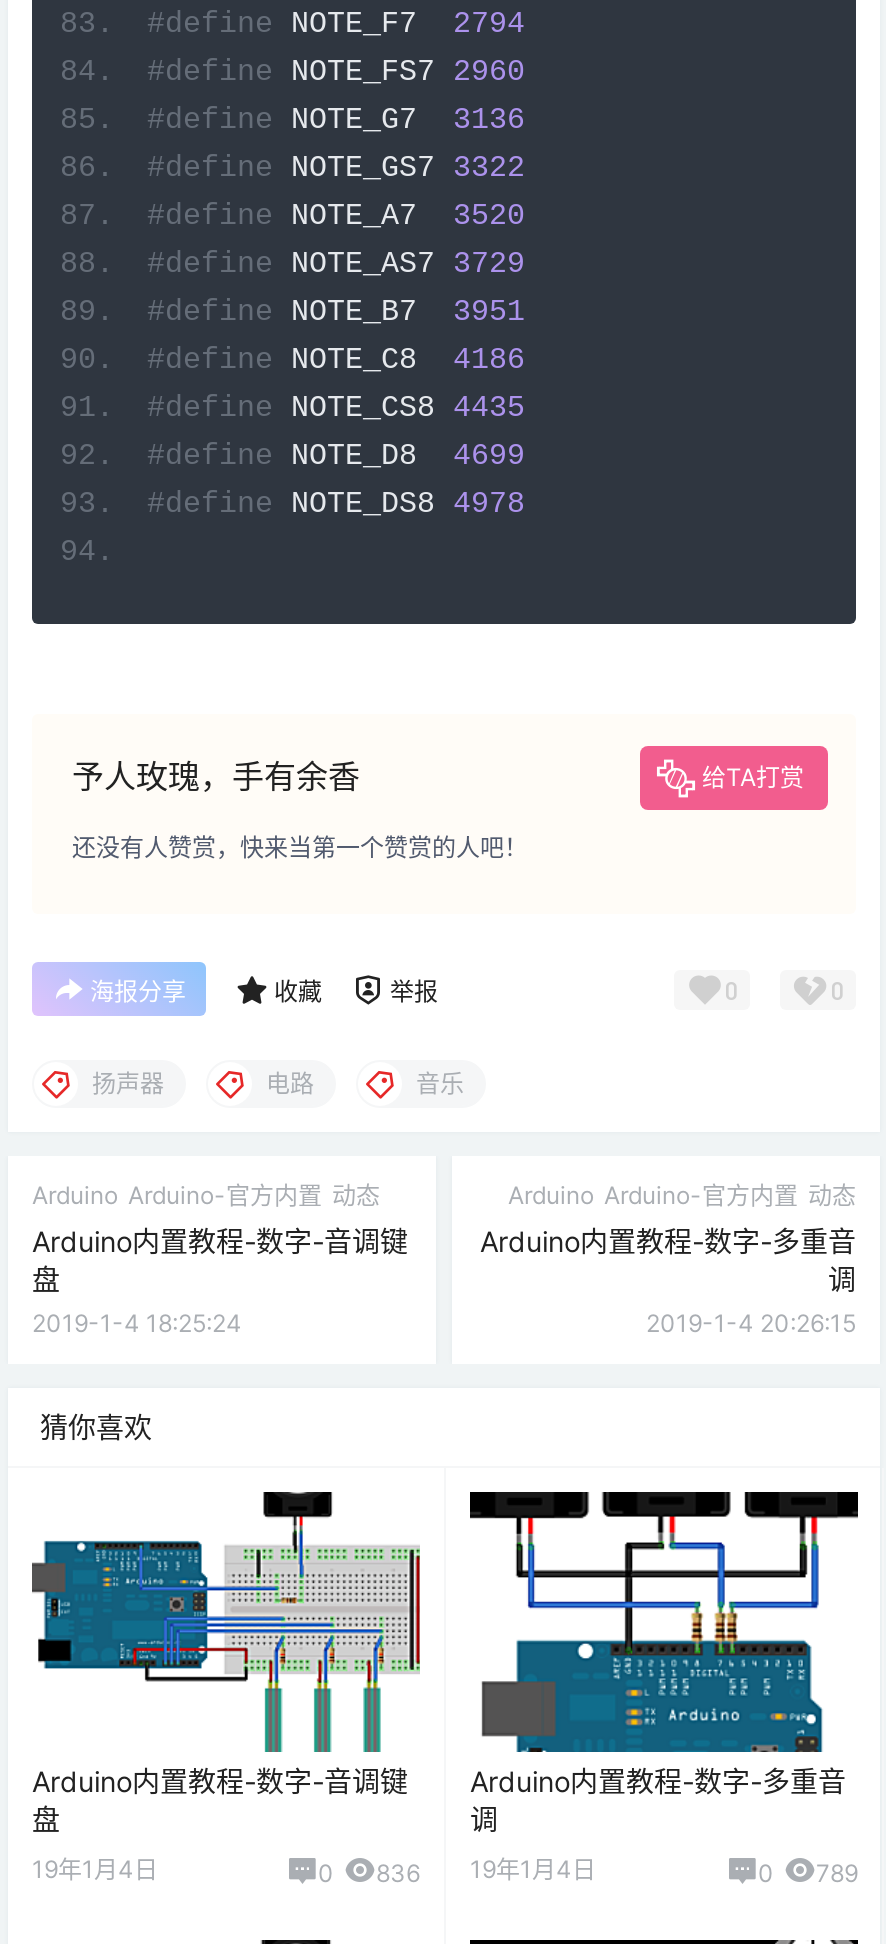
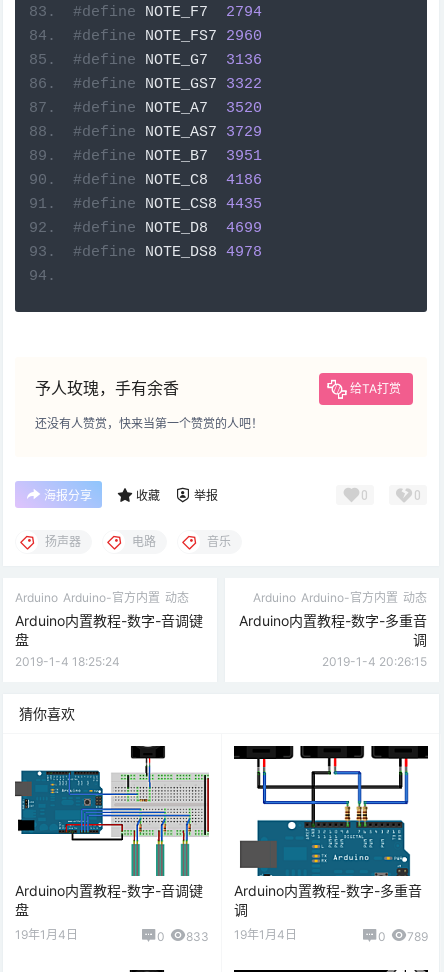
[376,1859,420,1889] 836 -> [186,929,209,944] 833

